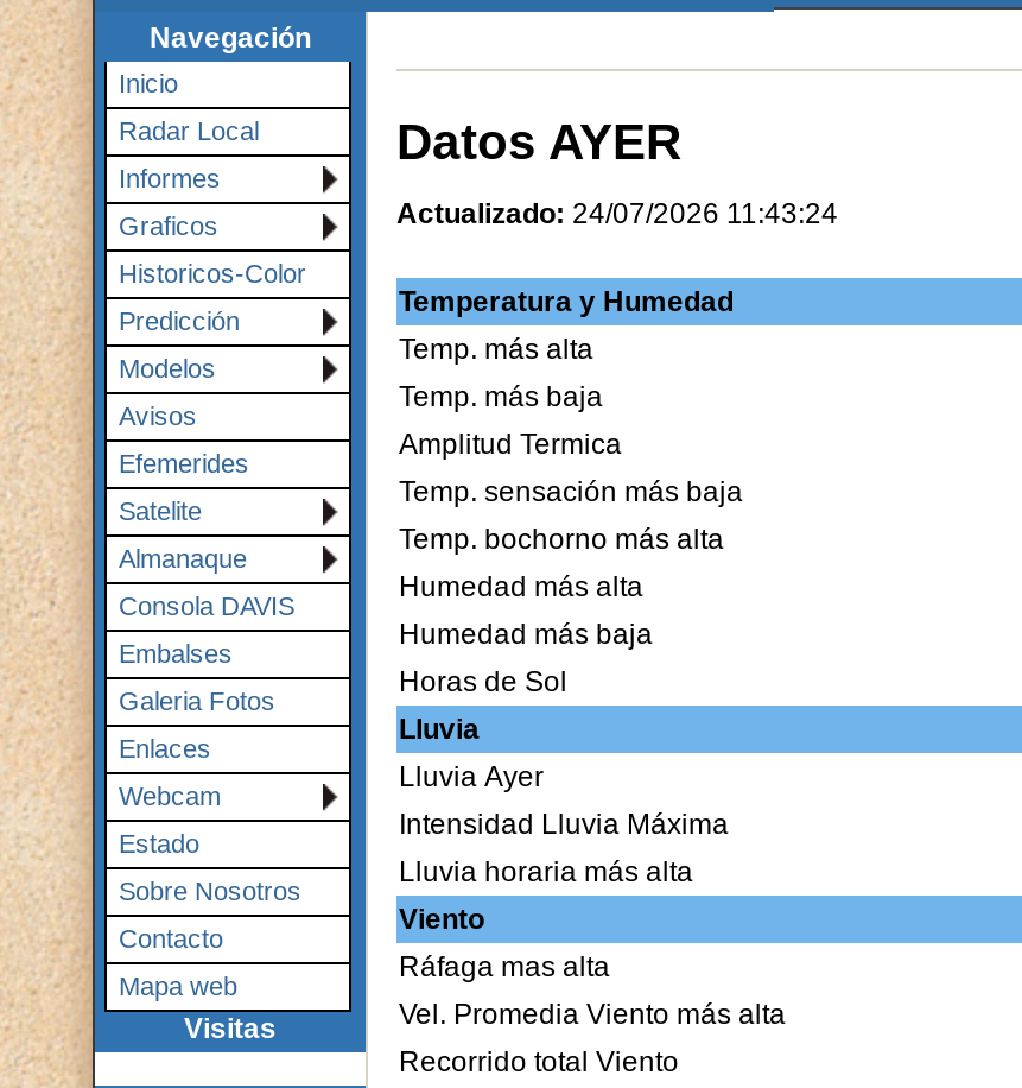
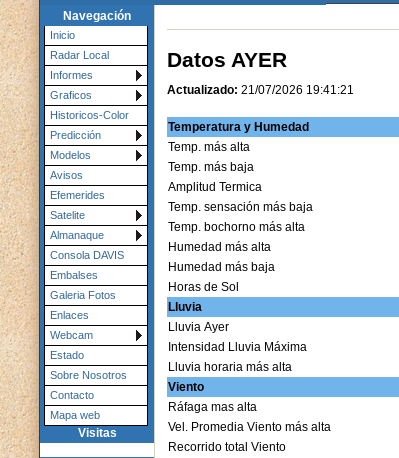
[396,196,838,229] Actualizado: 24/07/2026 11:43:24 -> [167,83,354,97] Actualizado: 21/07/2026 19:41:21

